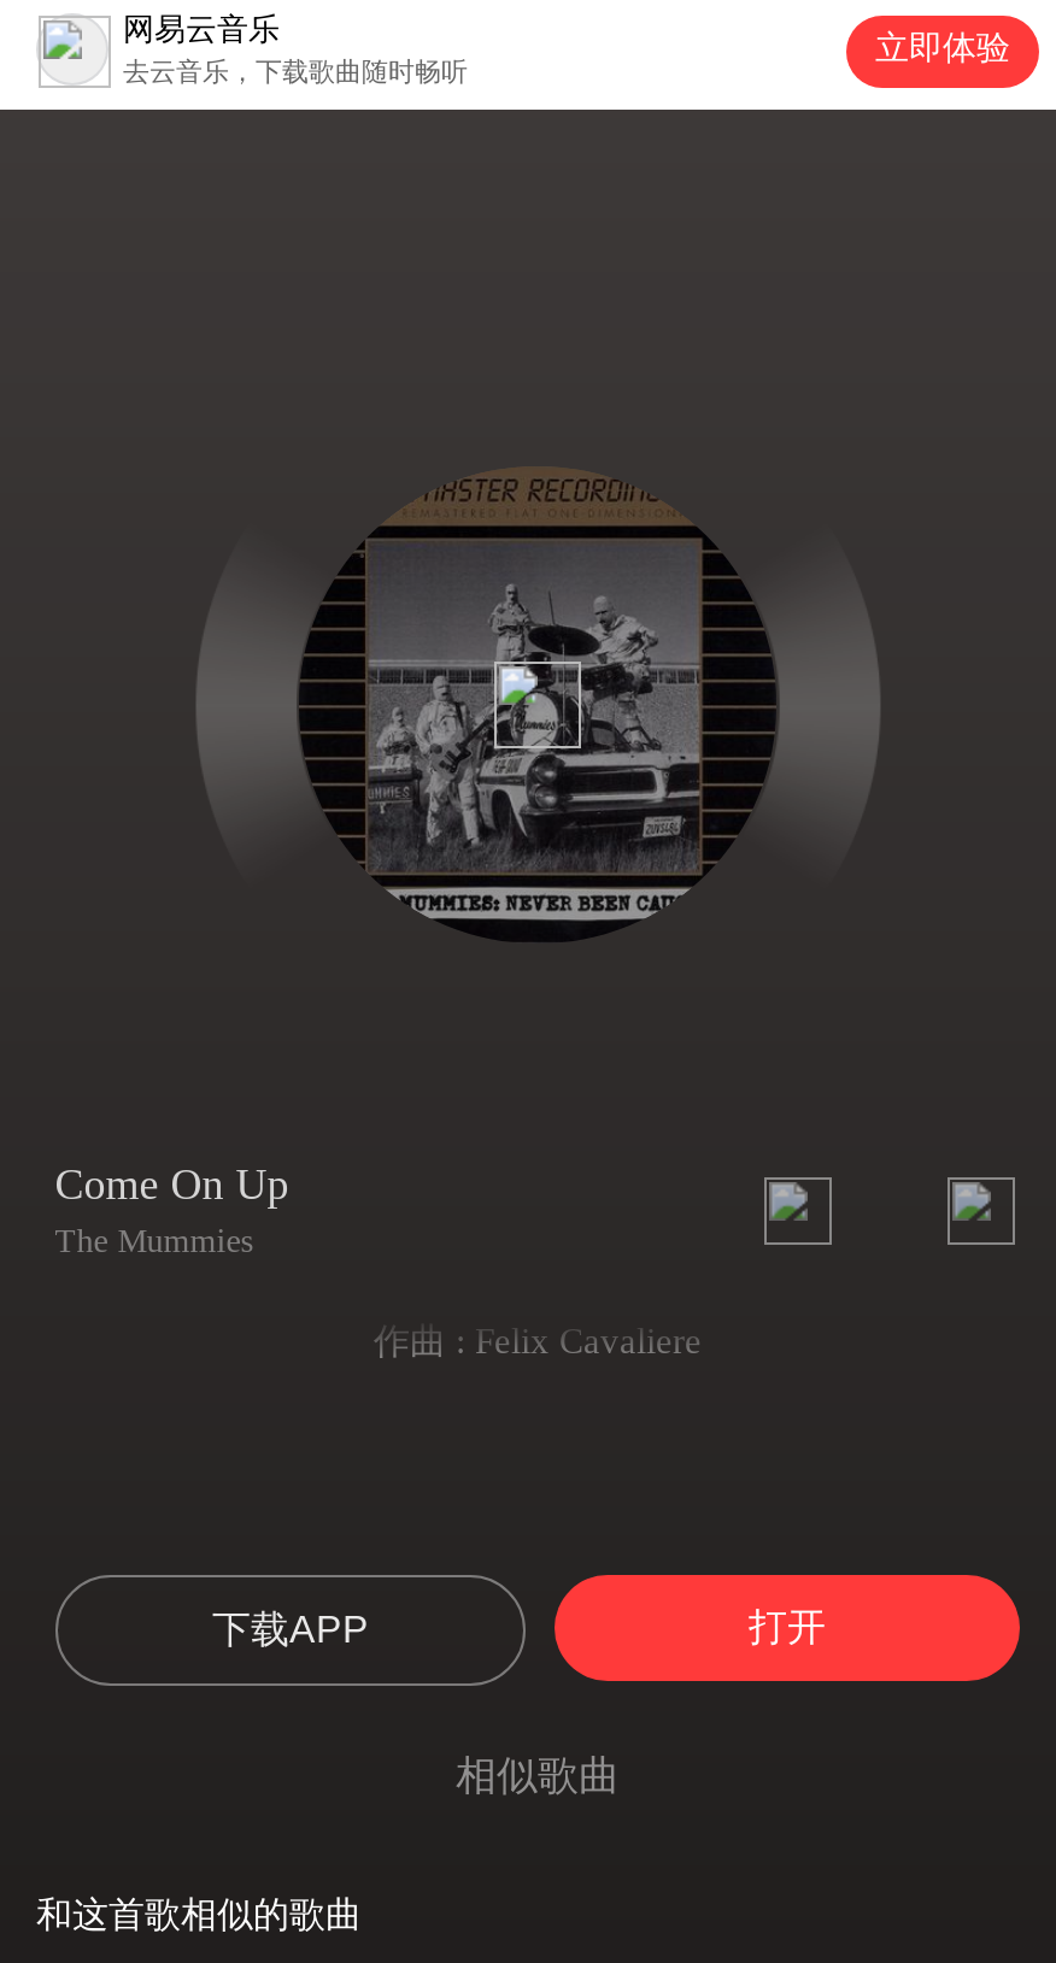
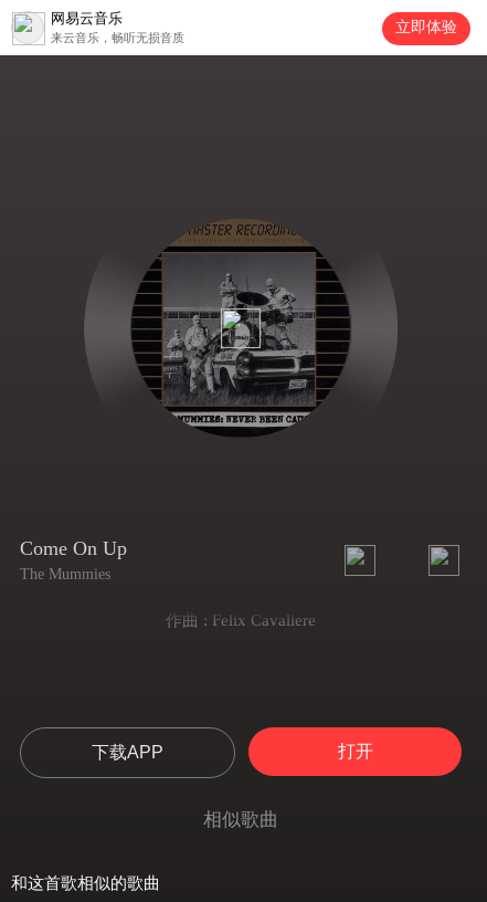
[123,57,468,86] 去云音乐，下载歌曲随时畅听 -> [51,31,184,44] 来云音乐，畅听无损音质

